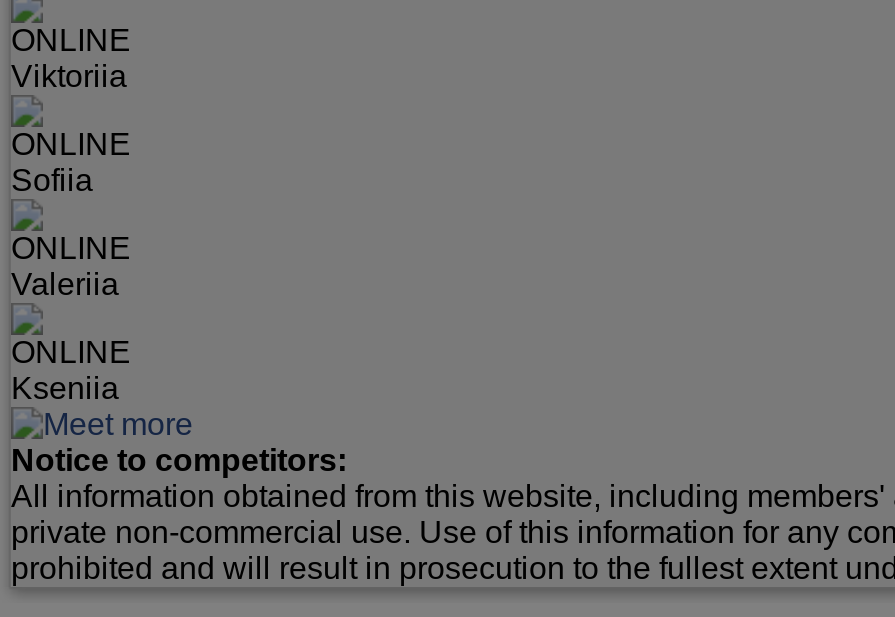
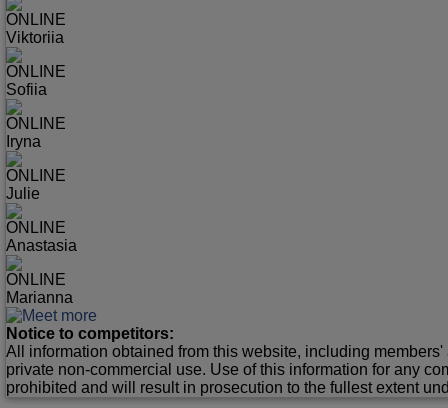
[11,267,119,301] Valeriia -> [6,133,41,150] Iryna
[11,371,119,405] Kseniia -> [6,185,77,306] Julie | ONLINE | Anastasia | ONLINE | Marianna

